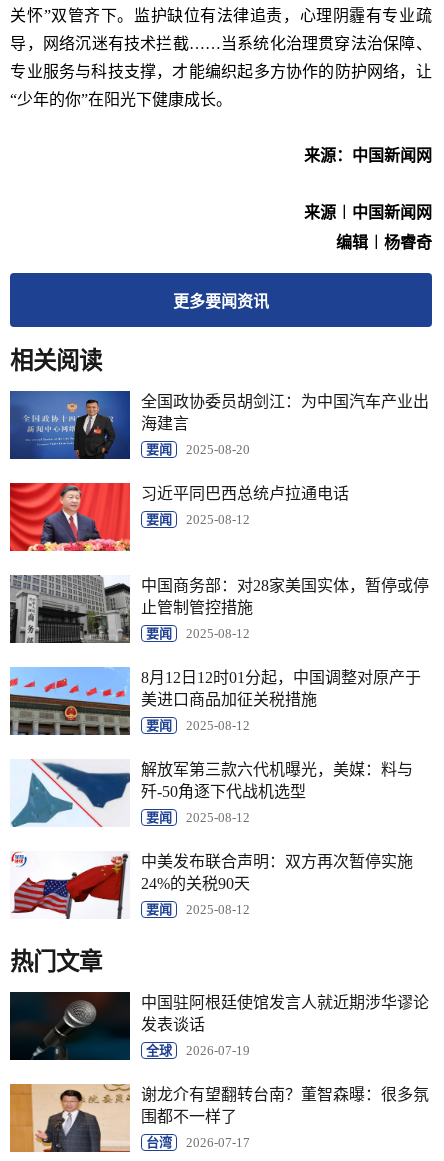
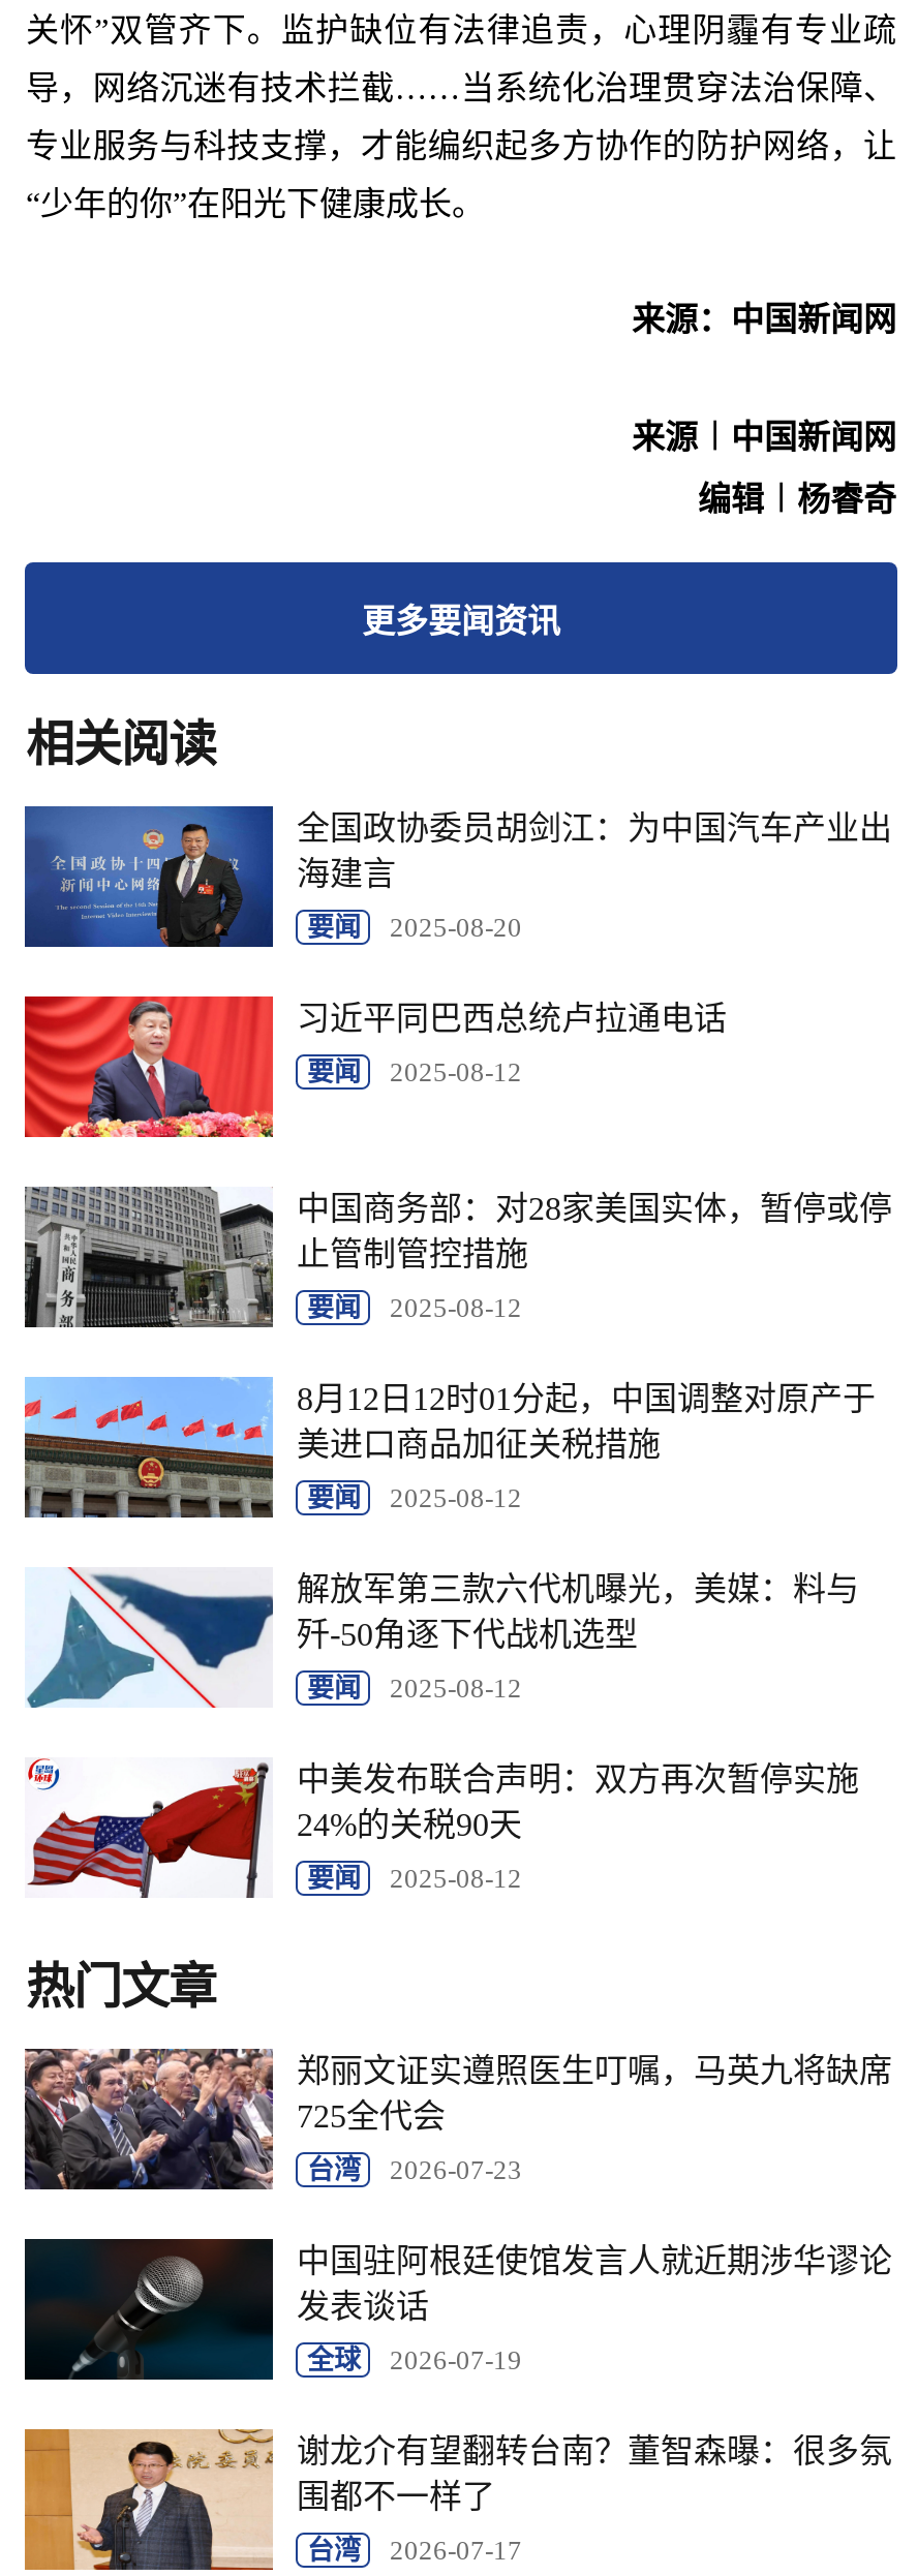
none -> [23,2047,892,2191] [image] | 郑丽文证实遵照医生叮嘱，马英九将缺席 | 725全代会 | 台湾 | 2026-07-23

